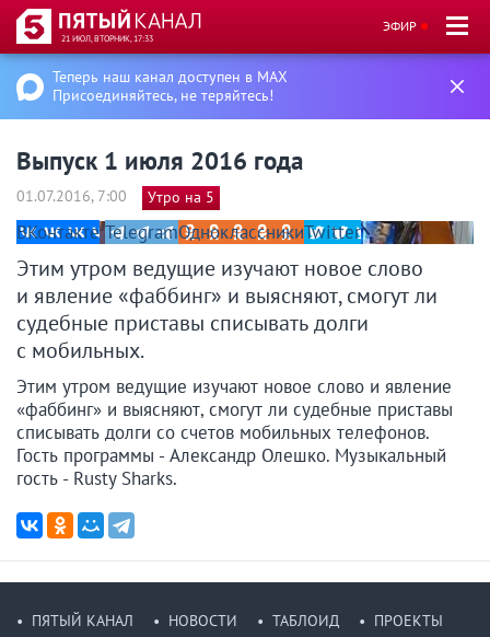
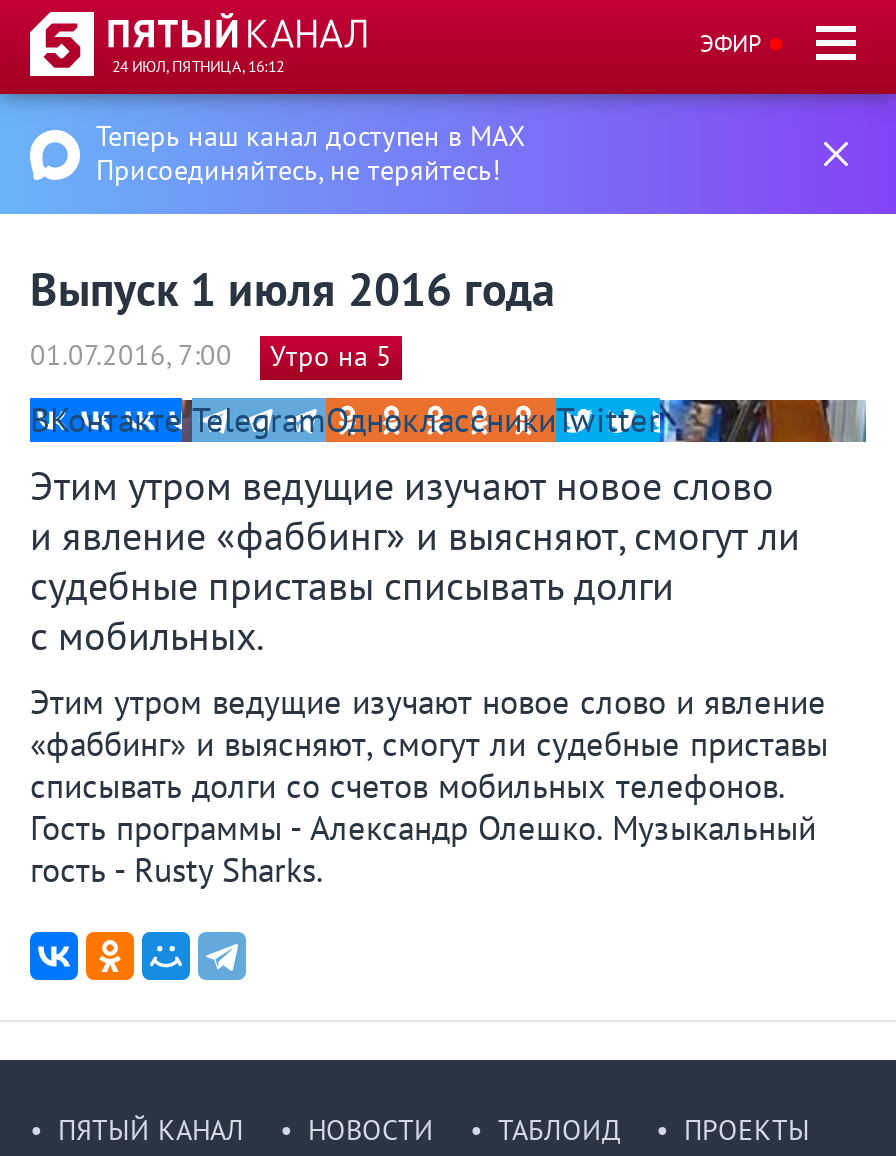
[61,33,153,44] 21 ИЮЛ, ВТОРНИК, 17:33 -> [112,56,284,76] 24 ИЮЛ, ПЯТНИЦА, 16:12

